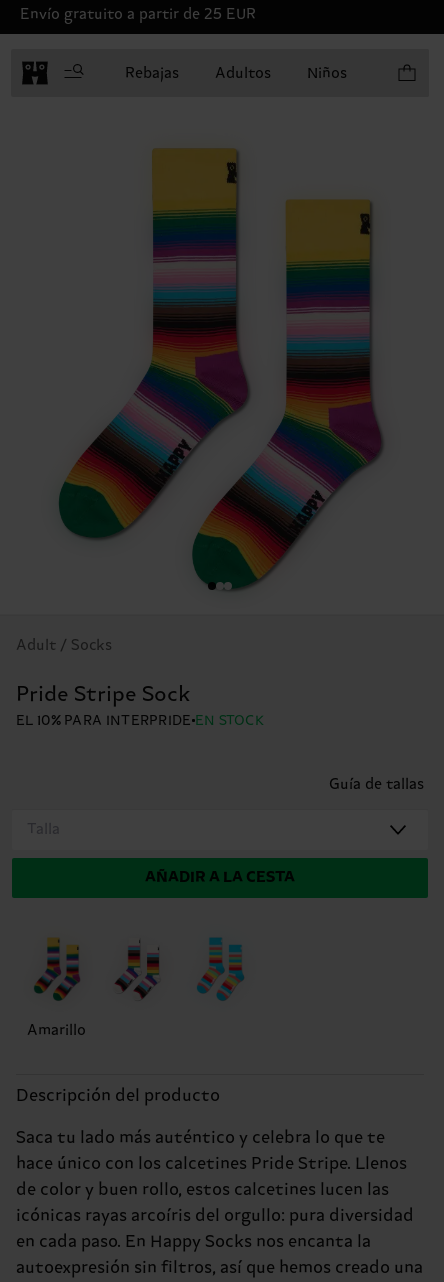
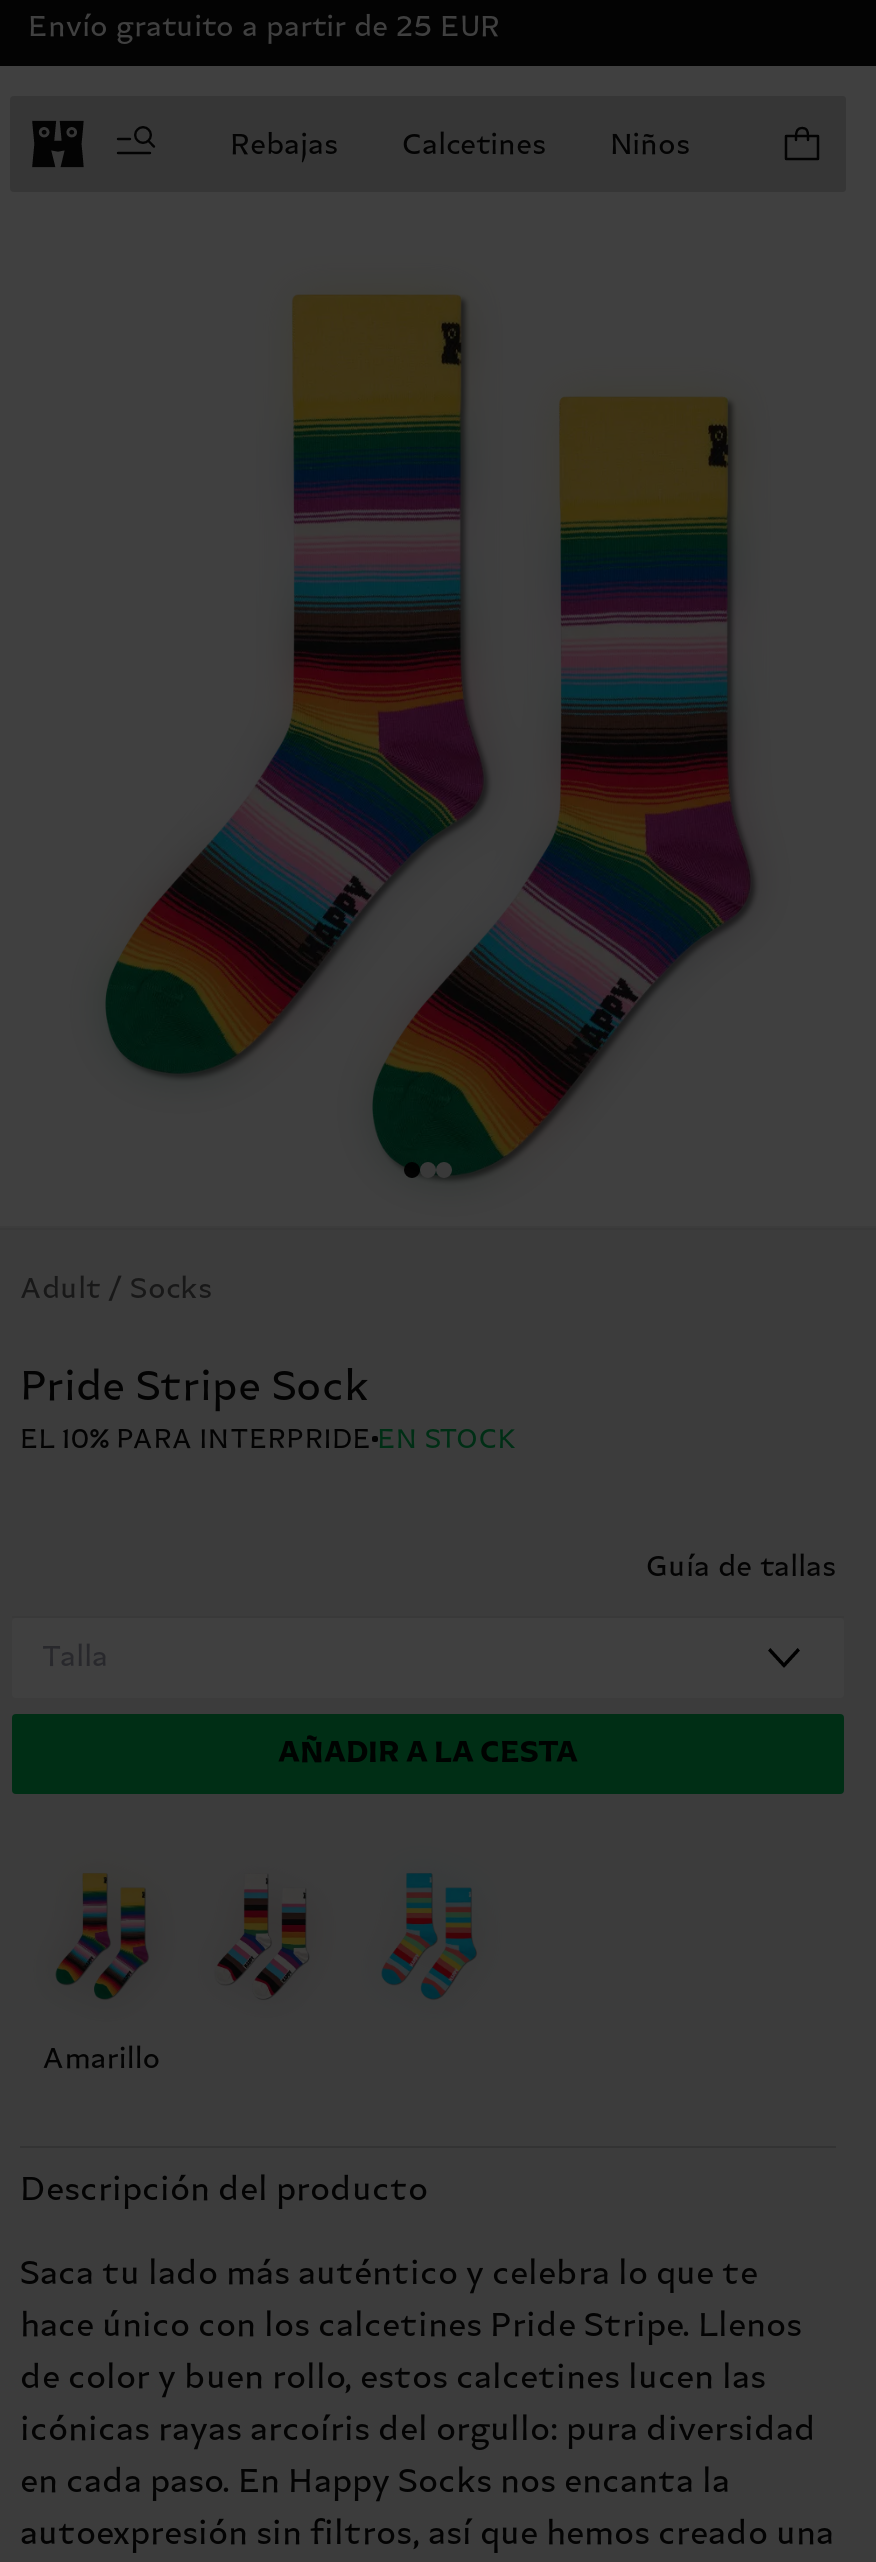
[215,64,271,81] Adultos -> [402,127,546,161] Calcetines

